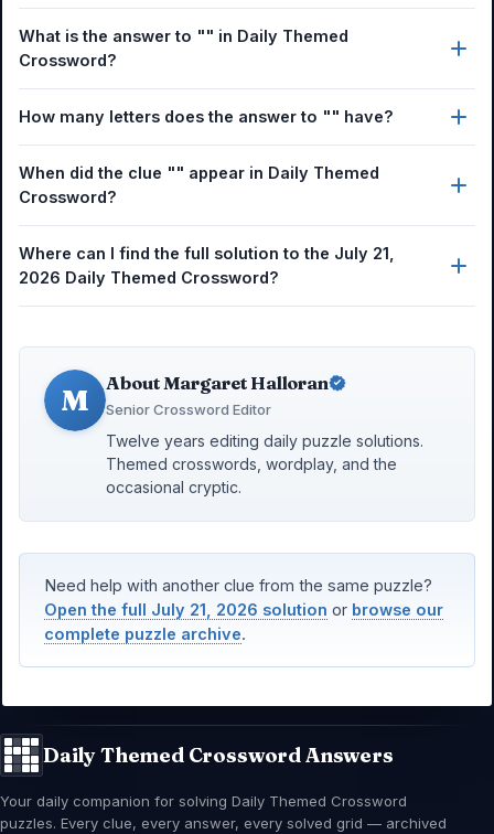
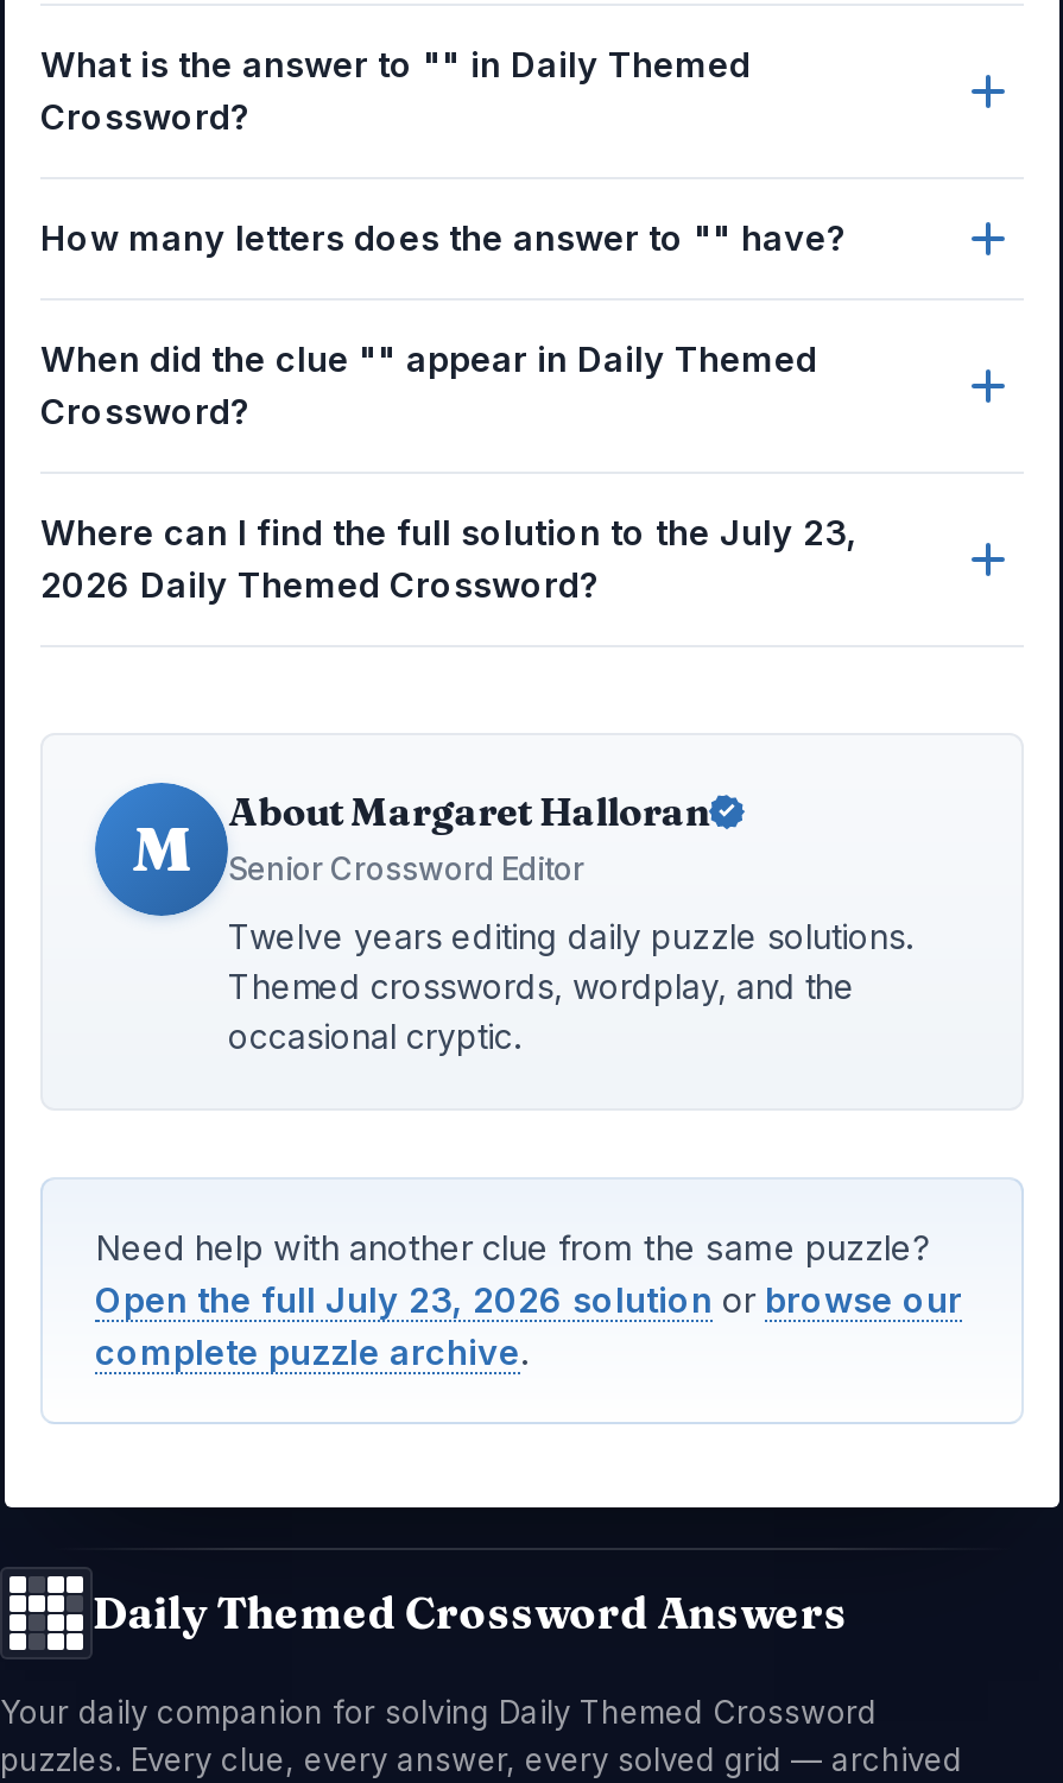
[19,244,395,263] Where can I find the full solution to the July 21, -> [40,513,858,553] Where can I find the full solution to the July 23,
[44,601,443,619] Open the full July 21, 2026 solution or browse our -> [95,1280,962,1321] Open the full July 23, 2026 solution or browse our

